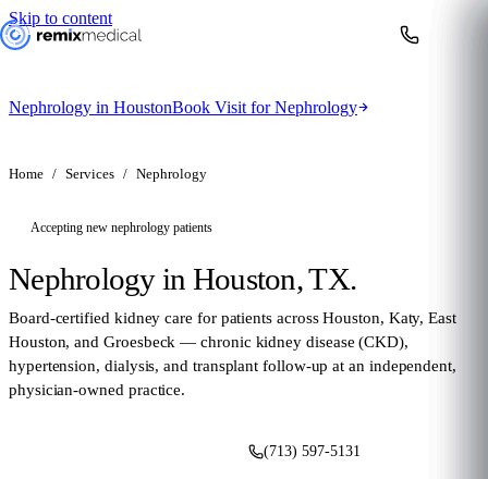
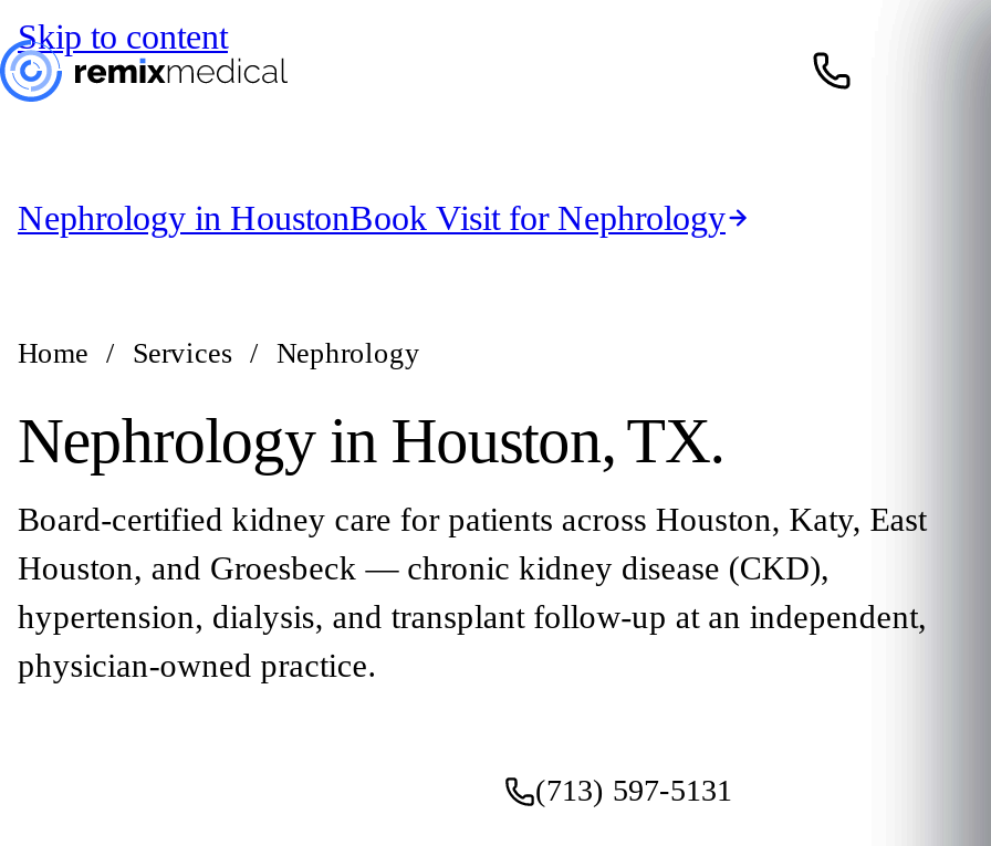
[30,220,212,235] Accepting new nephrology patients -> none

